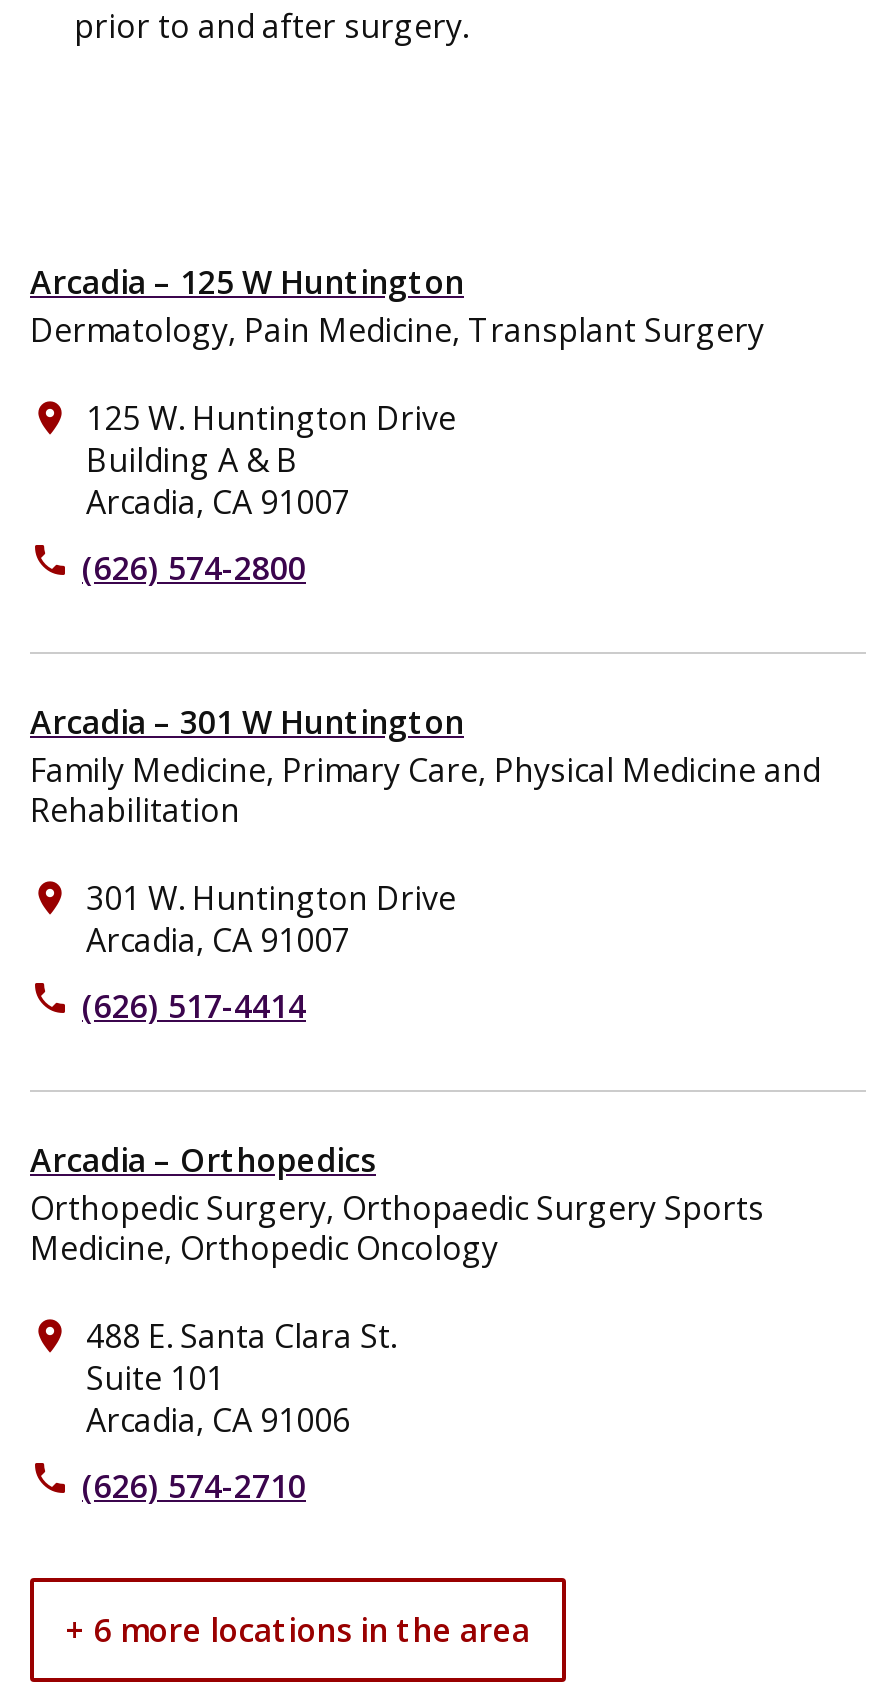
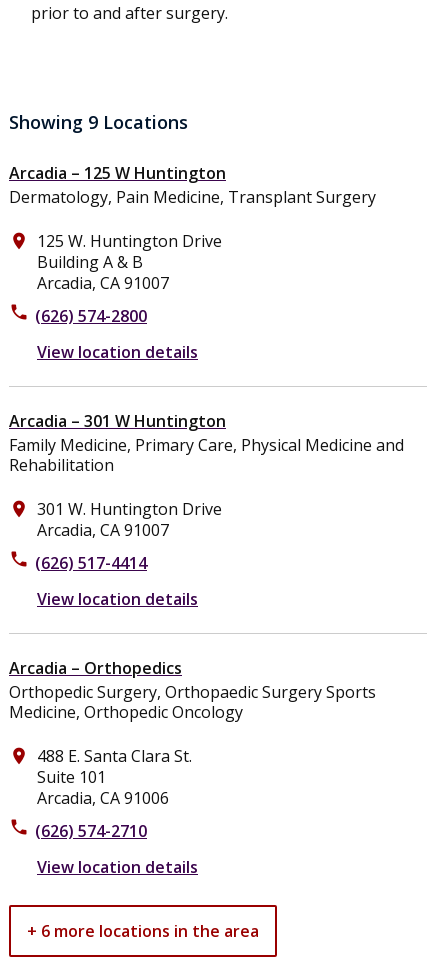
none -> [9,110,188,134] Showing 9 Locations
none -> [37,341,198,363] View location details
none -> [37,588,198,610] View location details
none -> [37,856,198,878] View location details

